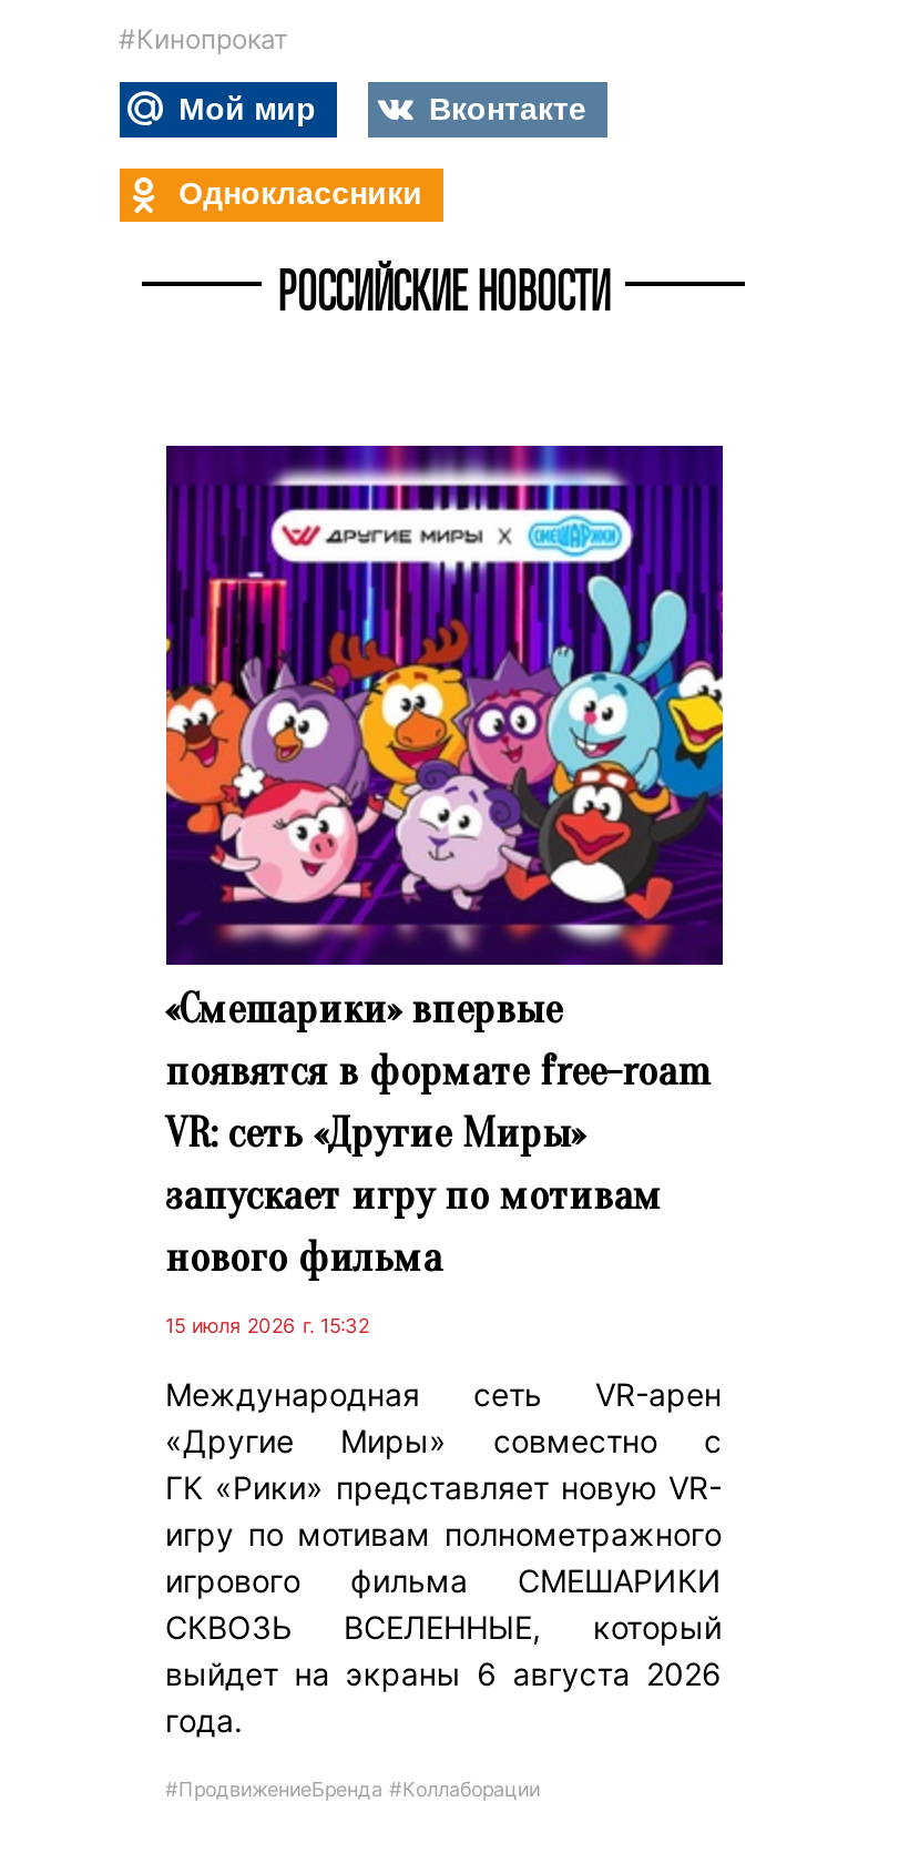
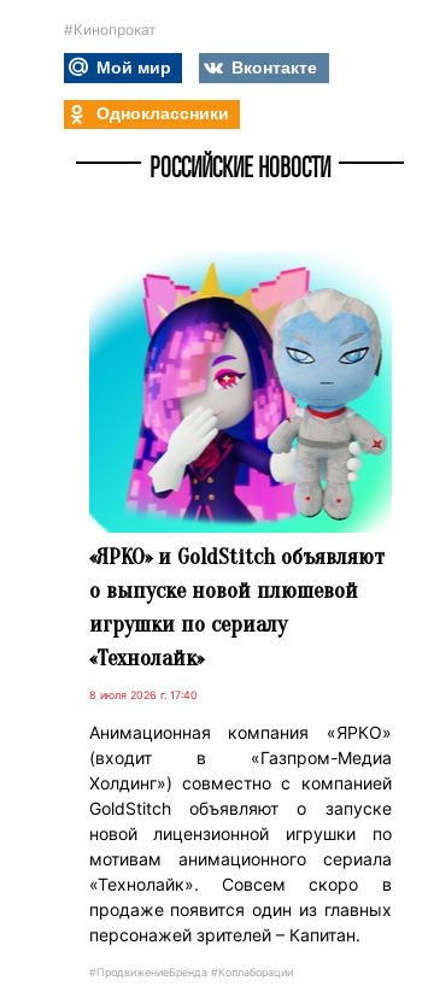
[164,444,725,1283] [image] | «Смешарики» впервые | появятся в формате free-roam | VR: сеть «Другие Миры» | запускает игру по мотивам | нового фильма -> [88,251,393,672] [image] | «ЯРКО» и GoldStitch объявляют | о выпуске новой плюшевой | игрушки по сериалу | «Технолайк»
[165,1314,369,1338] 15 июля 2026 г. 15:32 -> [89,689,197,702] 8 июля 2026 г. 17:40
[165,1376,722,1739] Международная сеть VR-арен | «Другие Миры» совместно с | ГК «Рики» представляет новую VR- | игру по мотивам полнометражного | игрового фильма СМЕШАРИКИ | СКВОЗЬ ВСЕЛЕННЫЕ, который | выйдет на экраны 6 августа 2026 | года. -> [89,722,391,945] Анимационная компания «ЯРКО» | (входит в «Газпром-Медиа | Холдинг») совместно с компанией | GoldStitch объявляют о запуске | новой лицензионной игрушки по | мотивам анимационного сериала | «Технолайк». Совсем скоро в | продаже появится один из главных | персонажей зрителей – Капитан.

